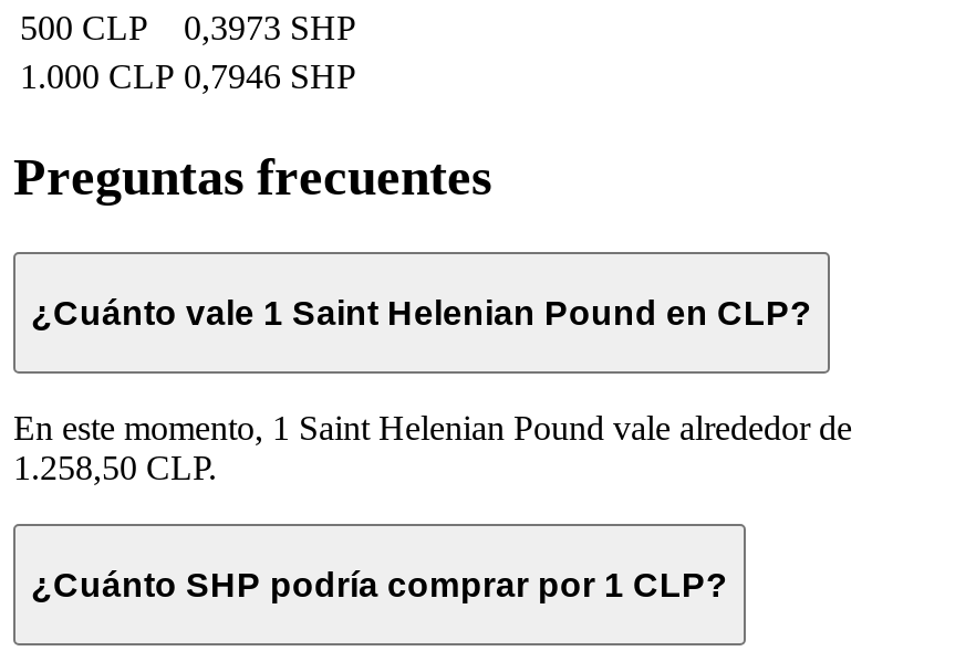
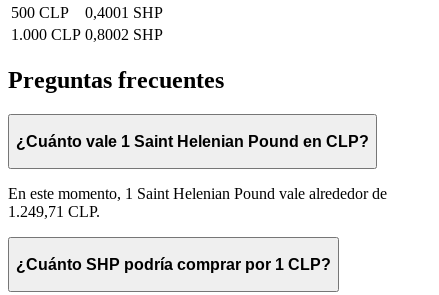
[20,9,356,47] 500 CLP 0,3973 SHP -> [11,4,163,21] 500 CLP 0,4001 SHP
[20,58,356,95] 1.000 CLP 0,7946 SHP -> [11,26,163,43] 1.000 CLP 0,8002 SHP
[13,449,217,487] 1.258,50 CLP. -> [8,203,100,220] 1.249,71 CLP.

